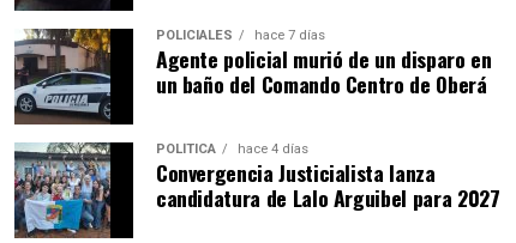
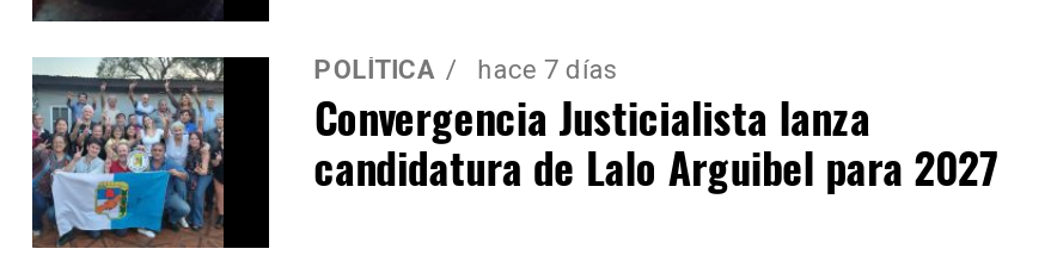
[14,29,491,157] [image] | Agente policial murió de un disparo en | un baño del Comando Centro de Oberá | POLÍTICA | hace 4 días -> none
[156,28,233,43] POLICIALES -> [314,56,434,87] POLÍTICA

